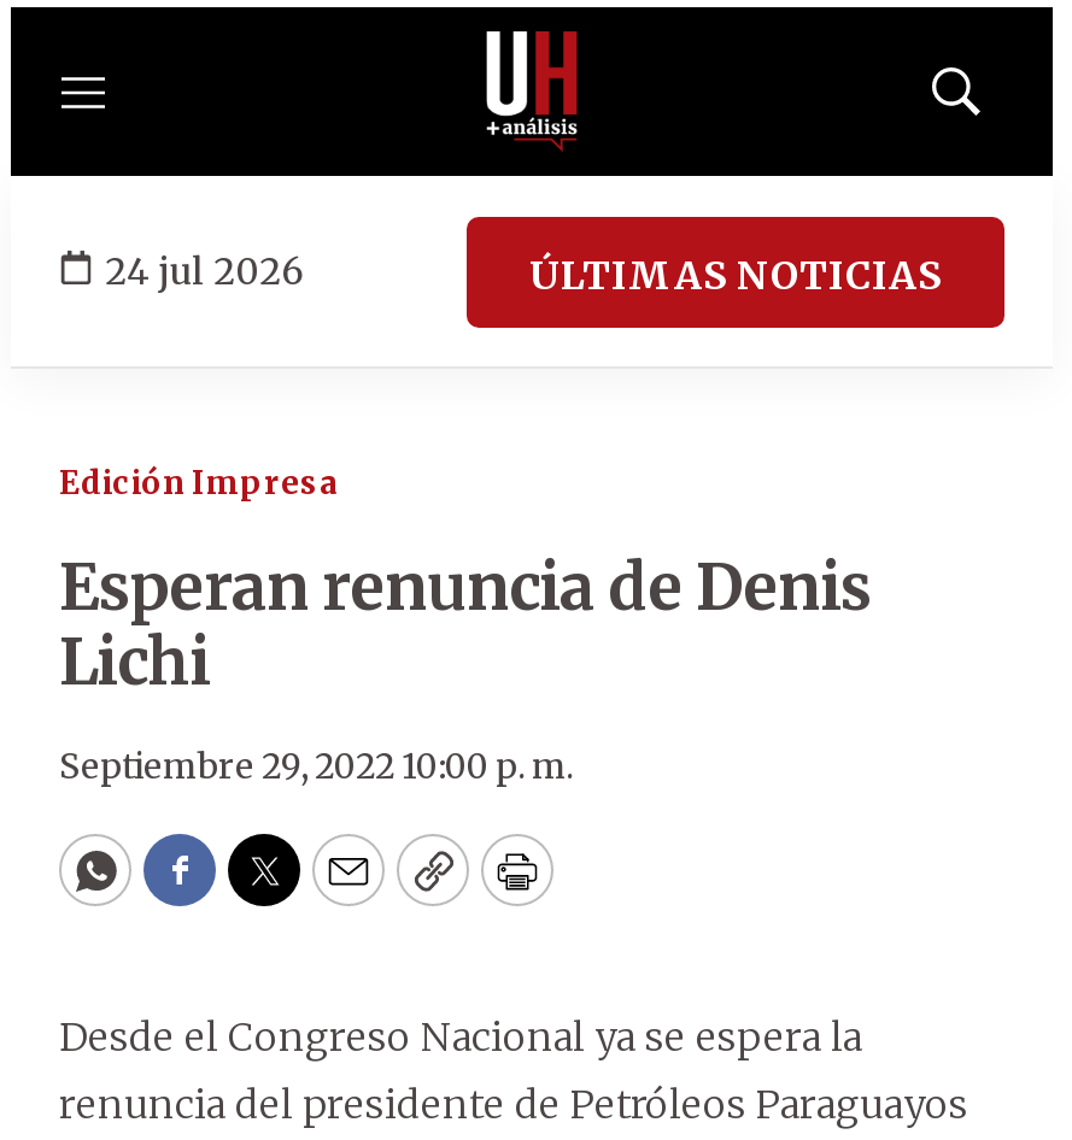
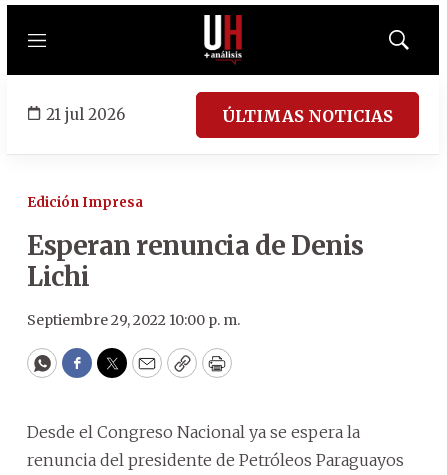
[105,247,303,293] 24 jul 2026 -> [46,104,125,123] 21 jul 2026

